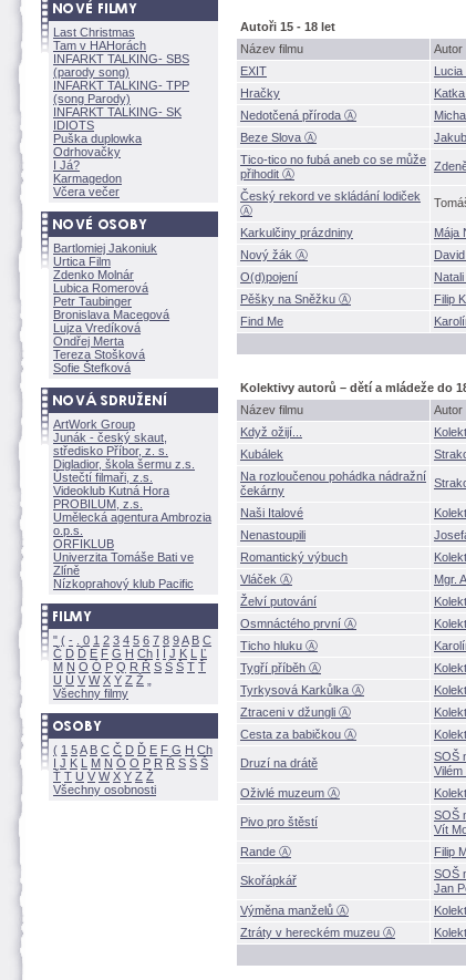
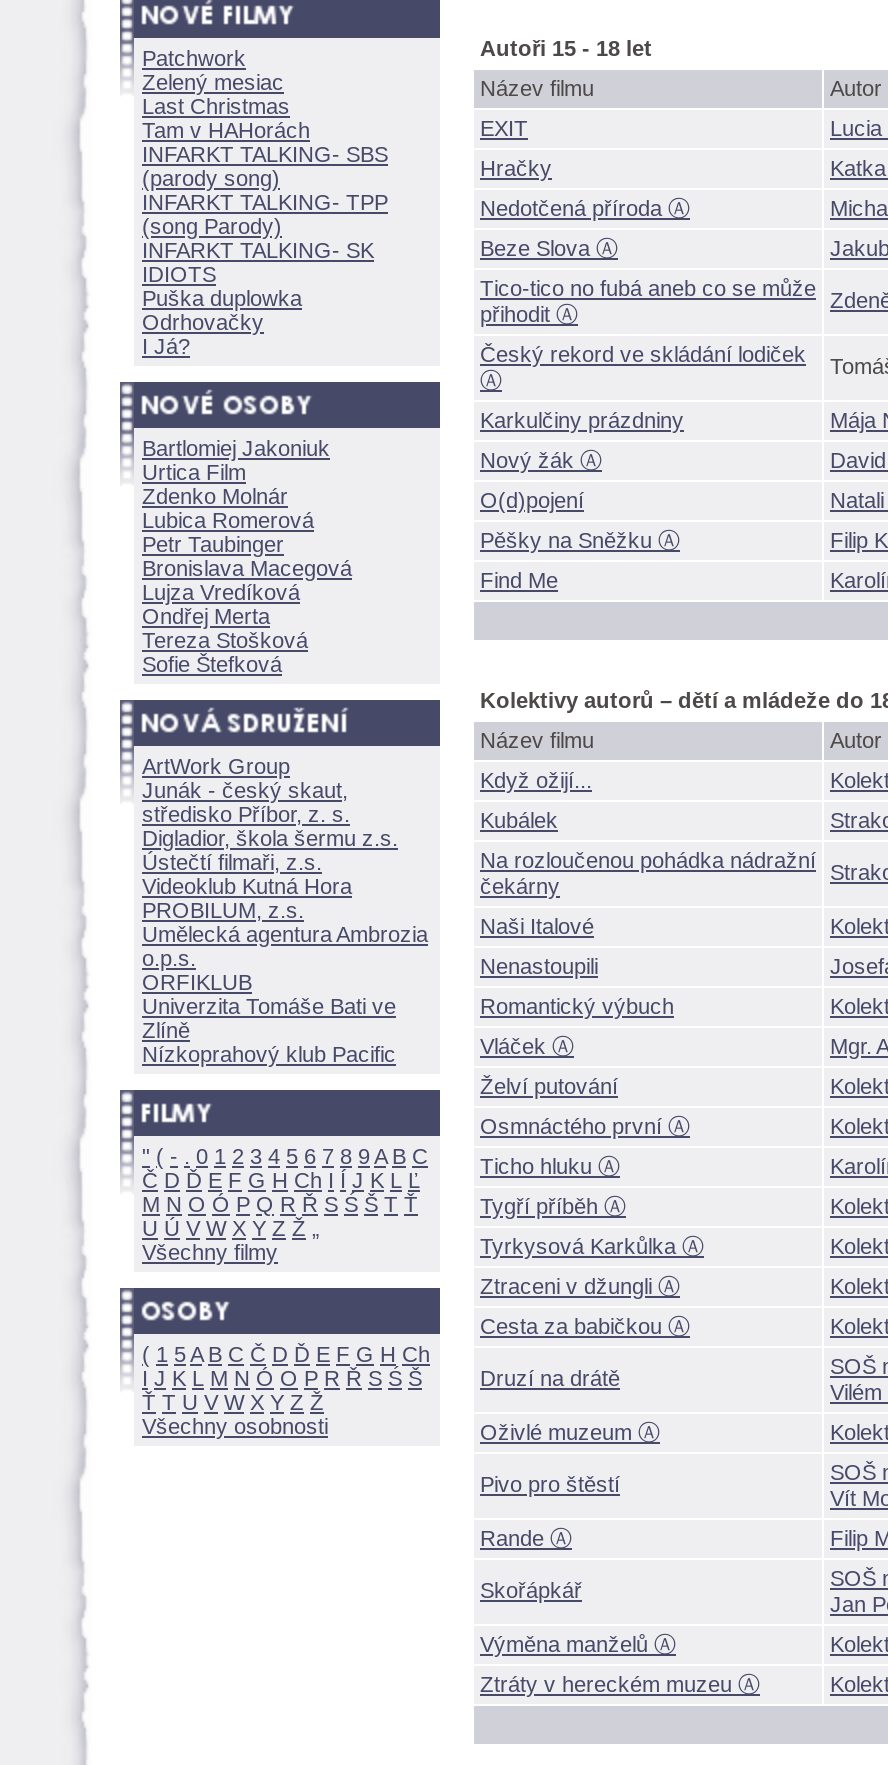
moved [53,25,189,172] -> [142,94,388,358]: Last Christmas | Tam v HAHorách | INFARKT TALKING- SBS | ... | Odrhovačky | I Já?
none -> [142,46,284,94] Patchwork | Zelený mesiac
[53,172,122,198] Karmagedon | Včera večer -> none

